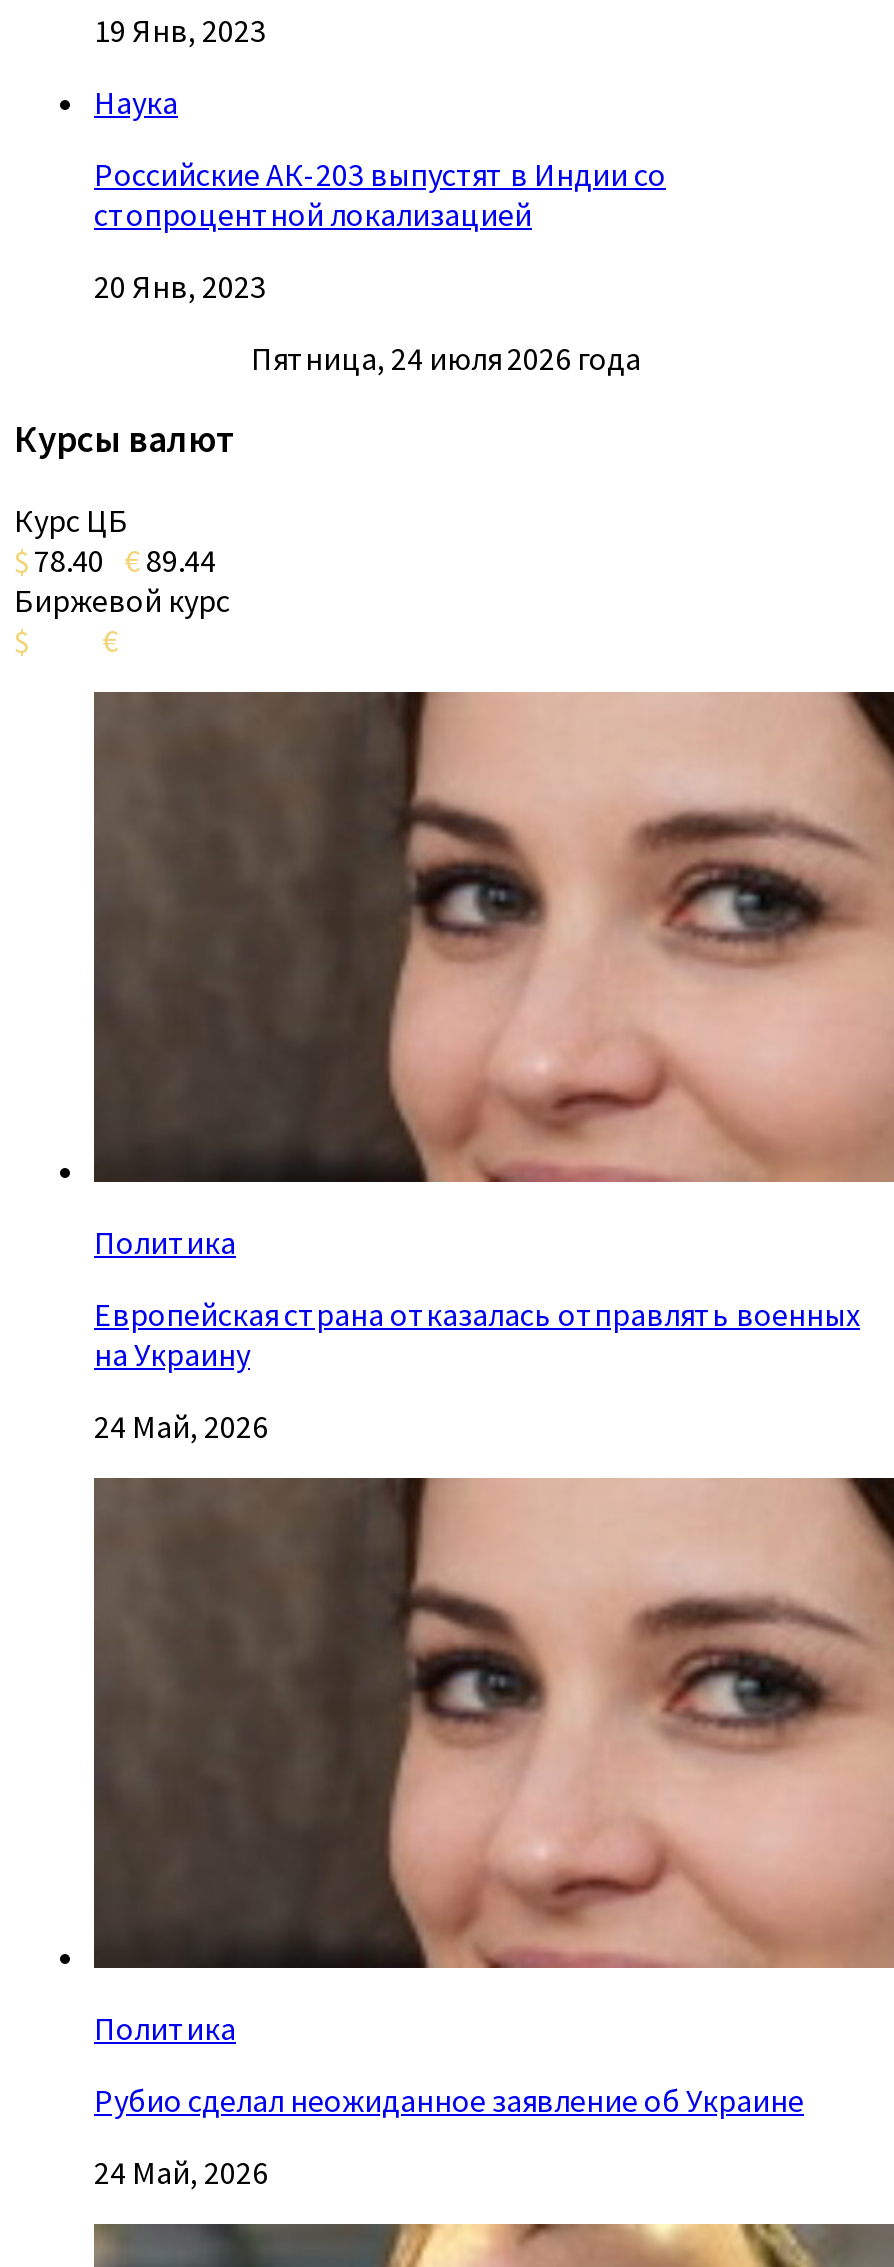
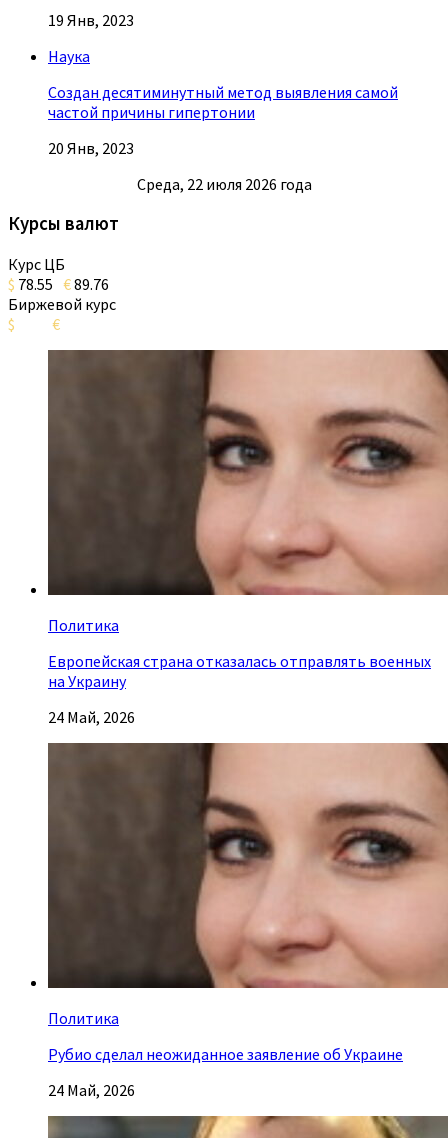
[94,154,666,234] Российские АК-203 выпустят в Индии со | стопроцентной локализацией -> [48,82,398,122] Создан десятиминутный метод выявления самой | частой причины гипертонии
[251,338,641,378] Пятница, 24 июля 2026 года -> [136,174,311,194] Среда, 22 июля 2026 года
[14,539,216,579] $ 78.40 € 89.44 -> [8,274,109,294] $ 78.55 € 89.76

